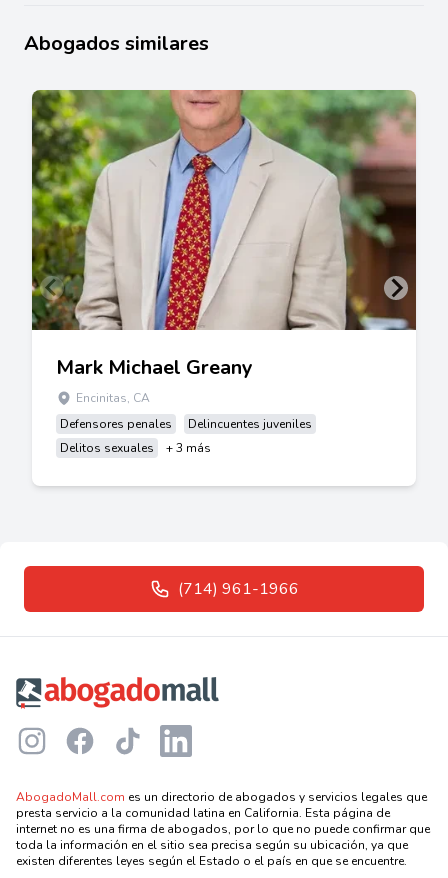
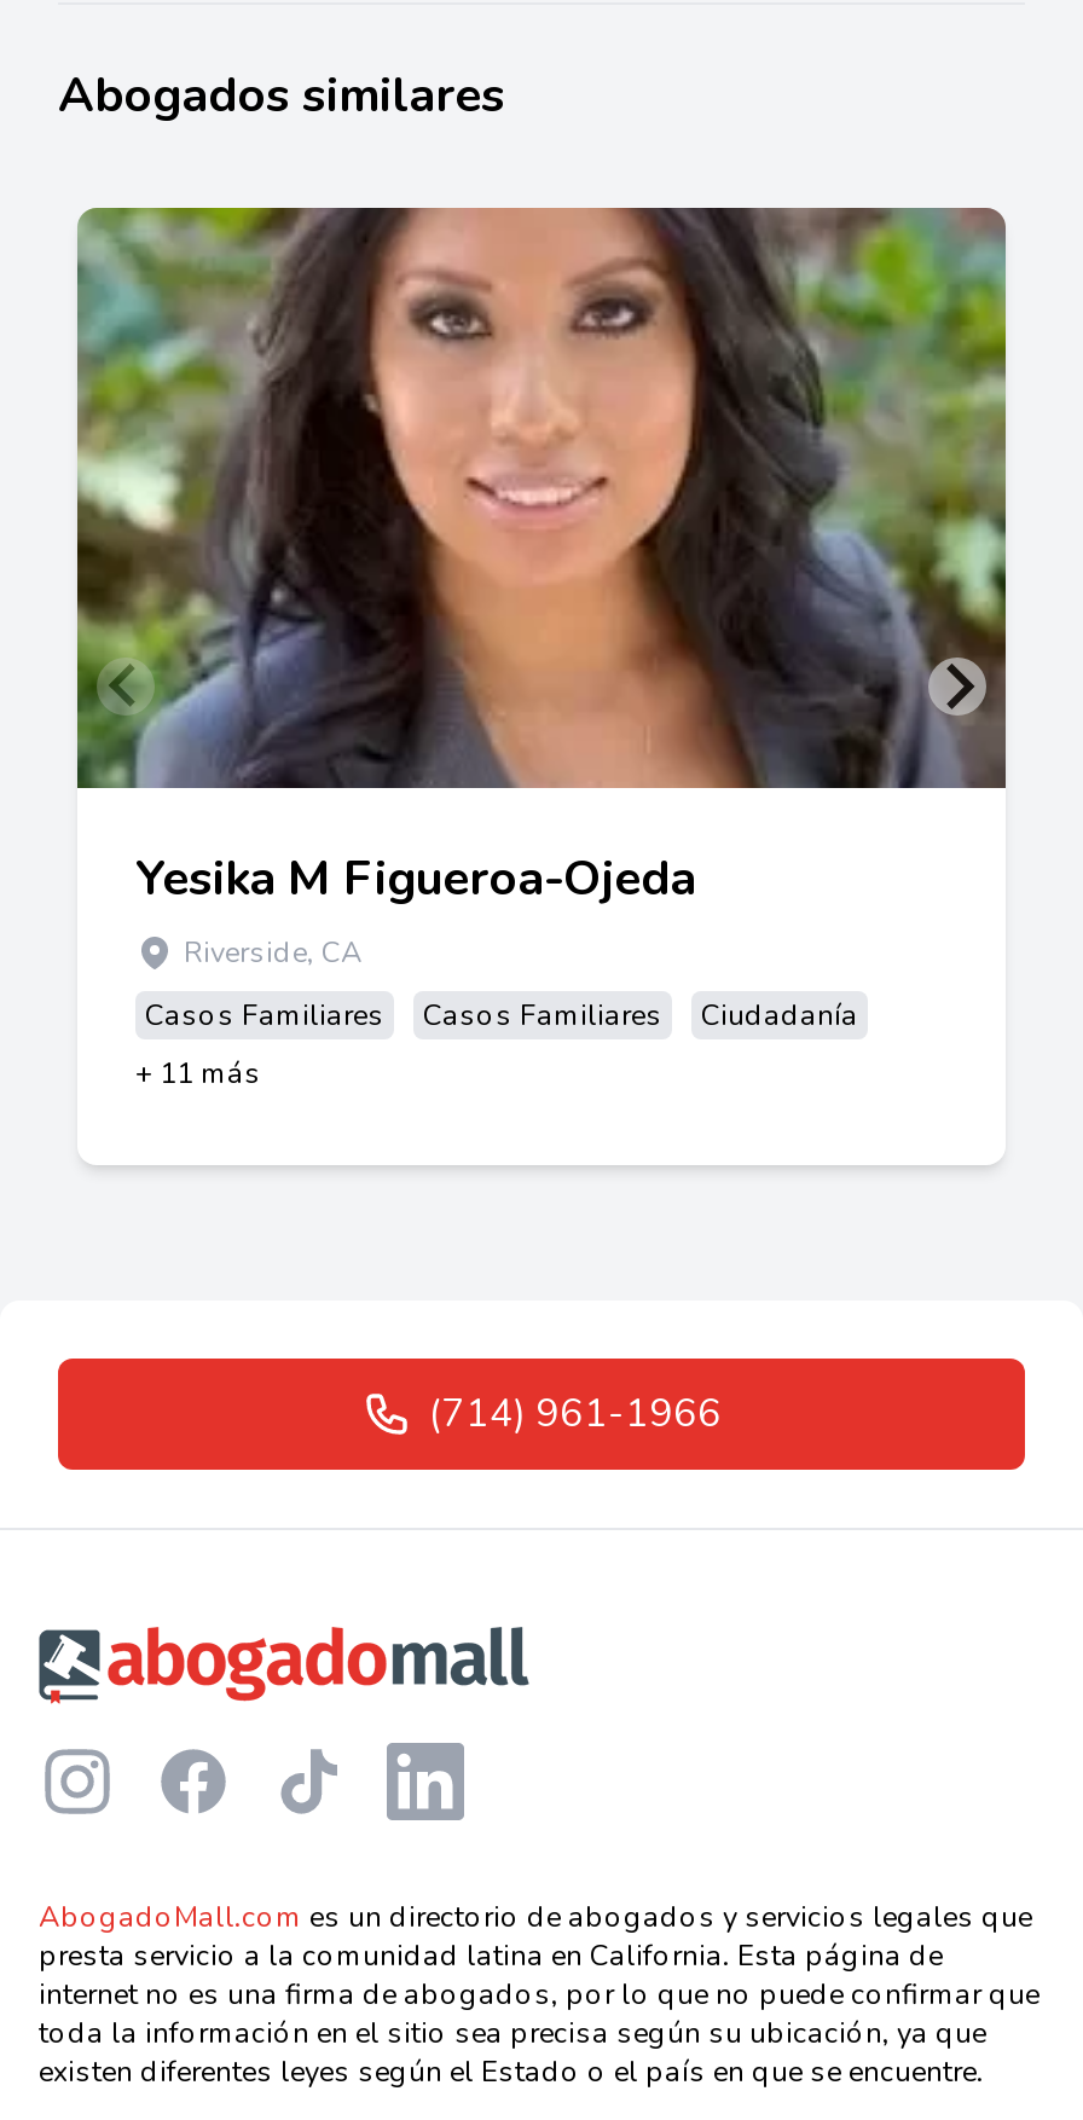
[31,89,417,406] [image] | Mark Michael Greany | Encinitas, CA -> [75,205,1008,972] [image] | Yesika M Figueroa-Ojeda | Riverside, CA
[60,416,312,432] Defensores penales | Delincuentes juveniles -> [145,996,858,1035] Casos Familiares | Casos Familiares | Ciudadanía
[60,440,211,456] Delitos sexuales | + 3 más -> [135,1054,261,1093] + 11 más

